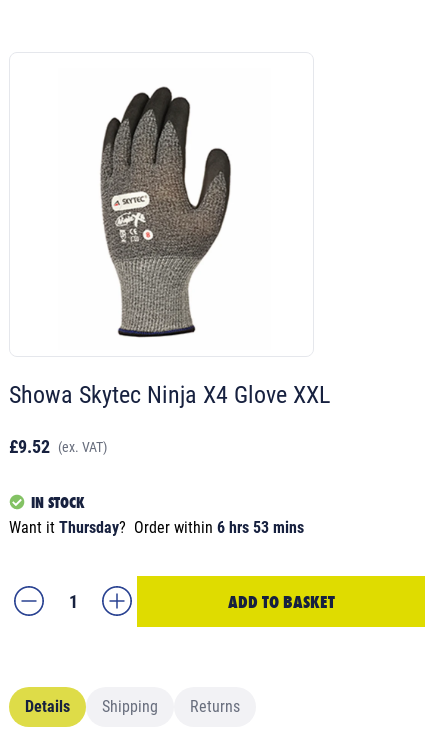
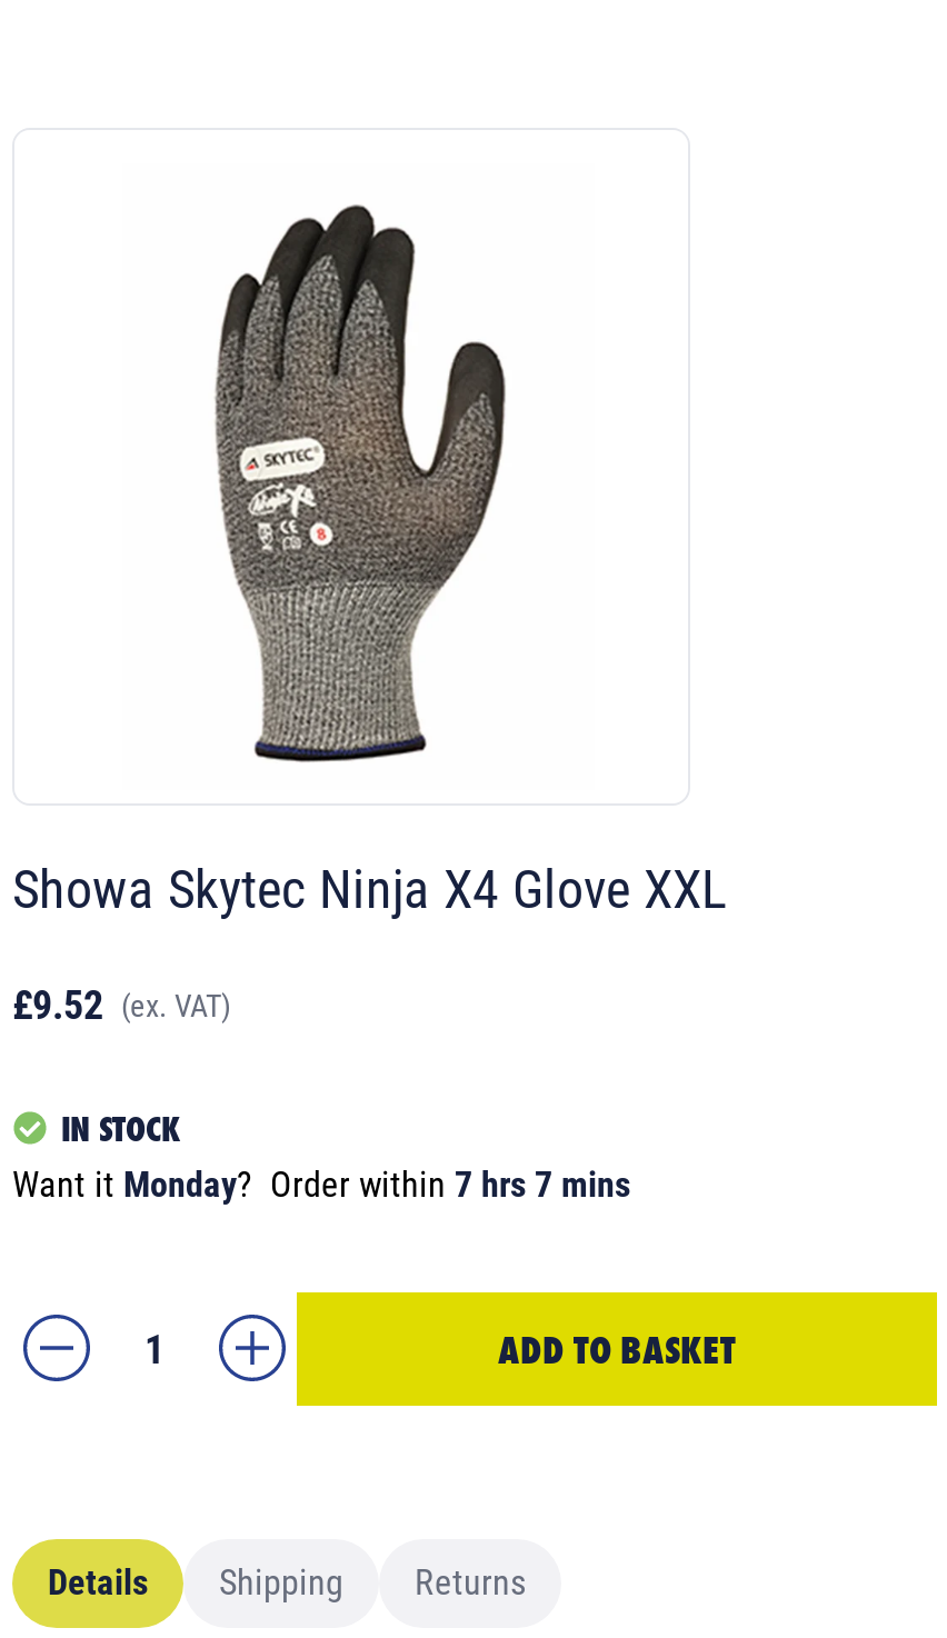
[9,518,304,537] Want it Thursday? Order within 6 hrs 53 mins -> [12,1163,630,1206] Want it Monday? Order within 7 hrs 7 mins

